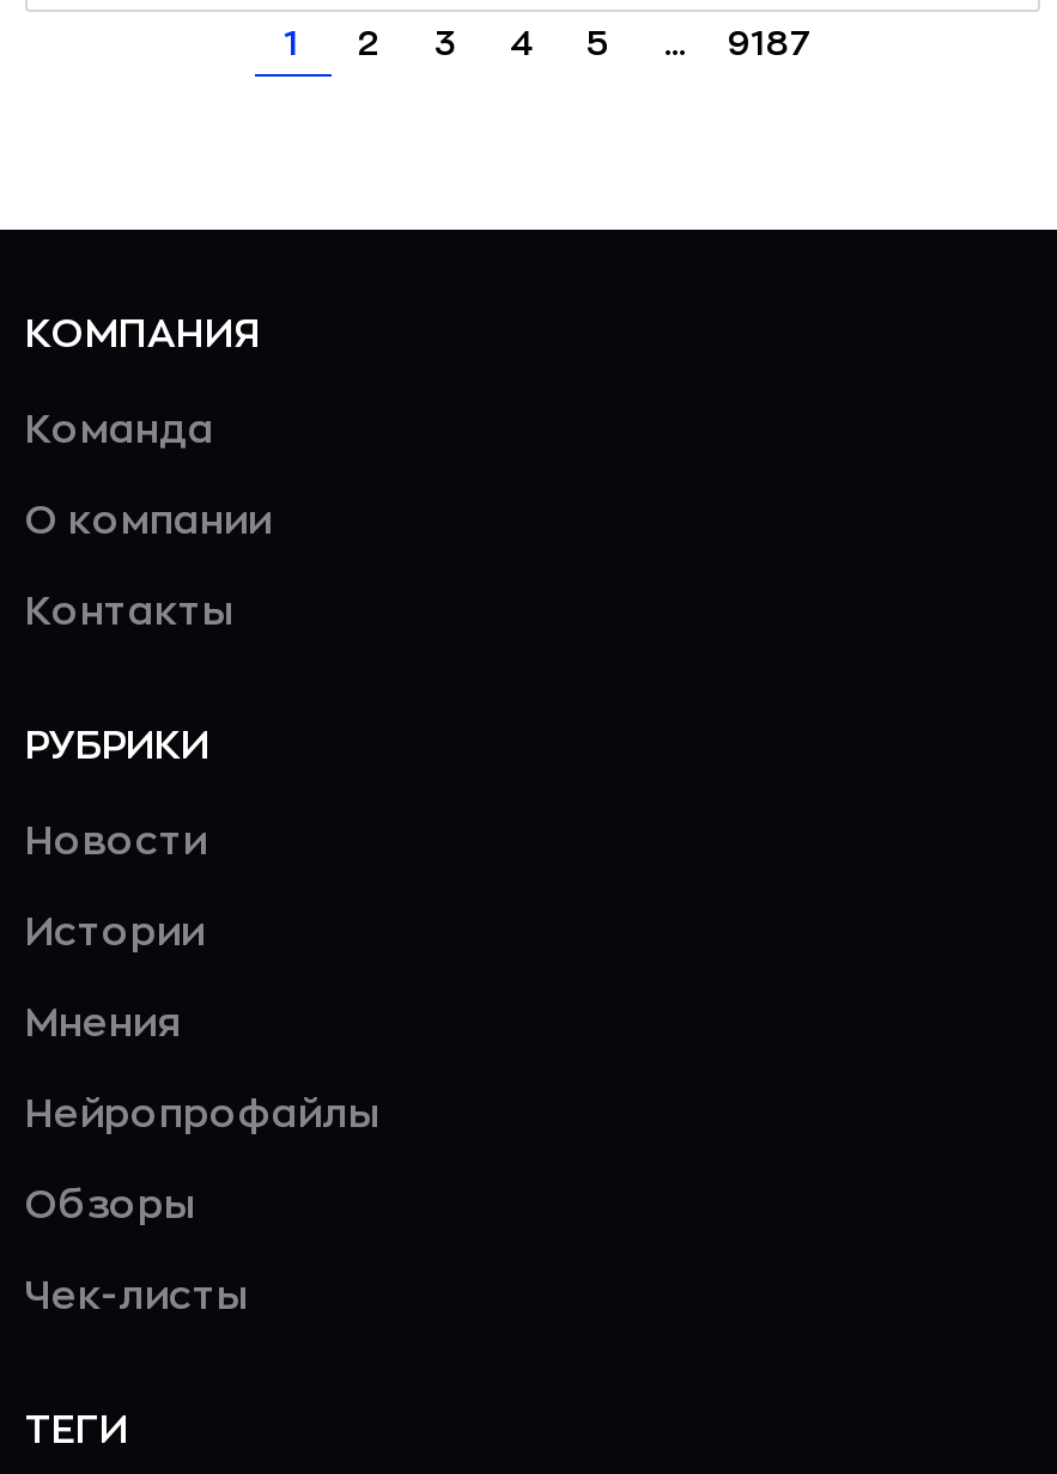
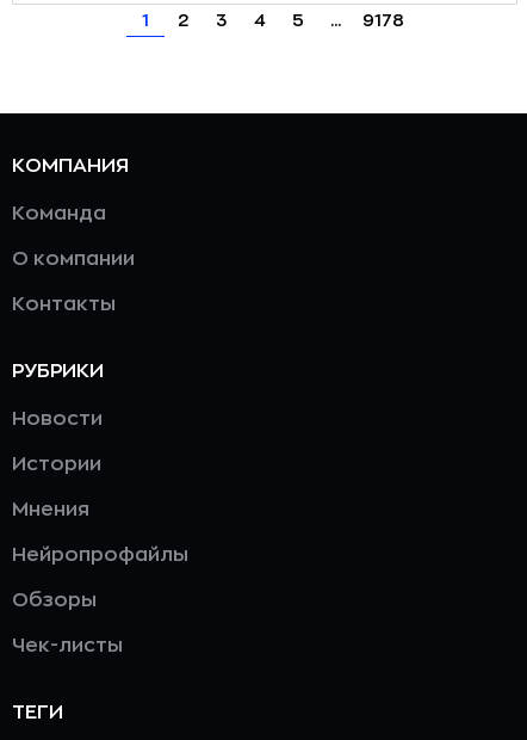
[728,26,812,60] 9187 -> [362,12,404,29] 9178

